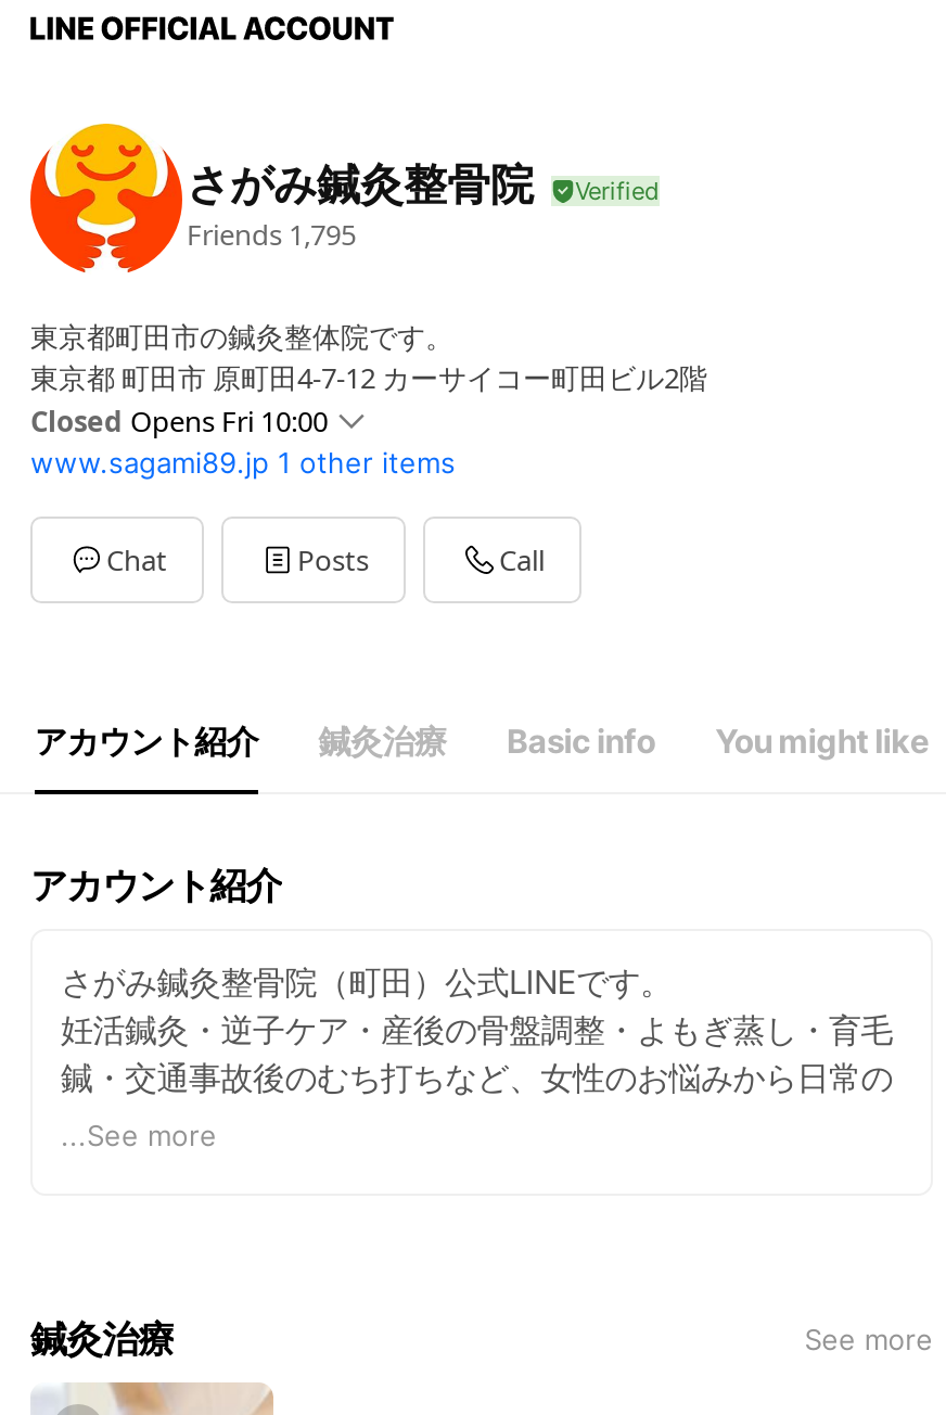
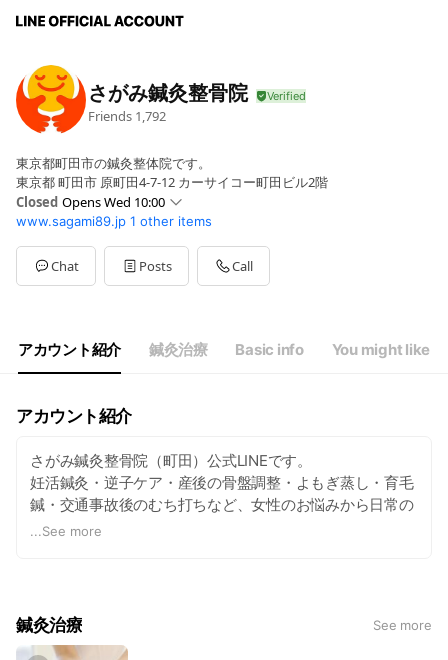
[187,214,356,253] Friends 1,795 -> [88,106,166,124] Friends 1,792
[30,401,328,441] Closed Opens Fri 10:00 -> [16,193,165,211] Closed Opens Wed 10:00

